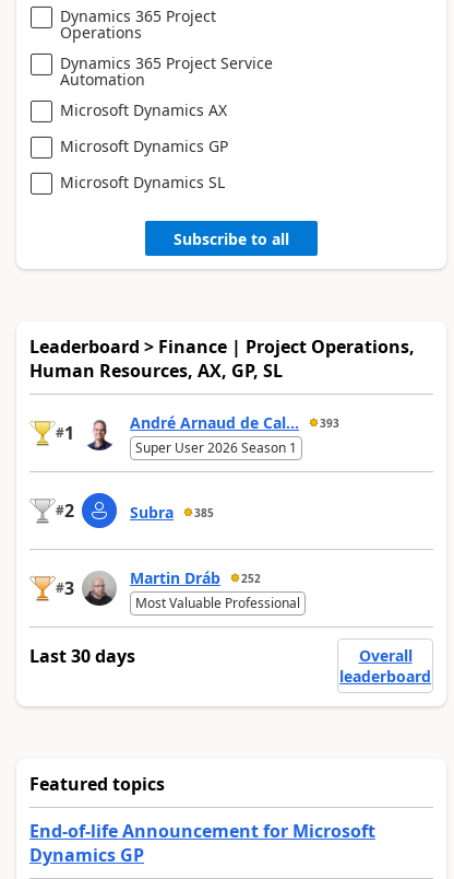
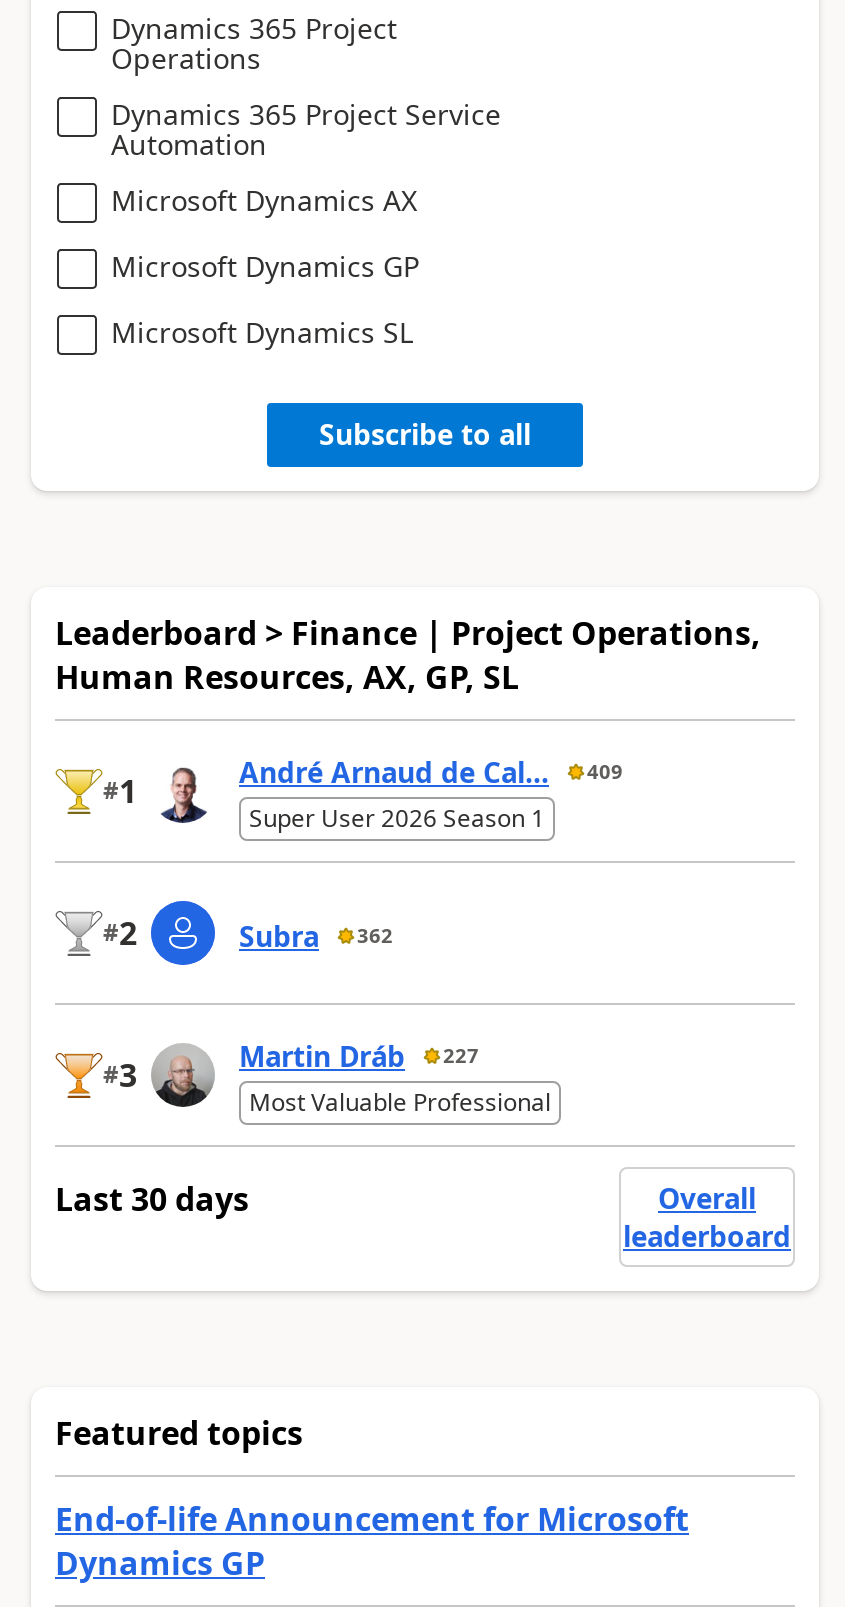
[130,412,339,433] André Arnaud de Cal... 393 -> [239,753,623,791] André Arnaud de Cal... 409
[130,502,214,523] Subra 385 -> [239,917,393,955] Subra 362
[130,568,261,588] Martin Dráb 252 -> [239,1037,479,1075] Martin Dráb 227

